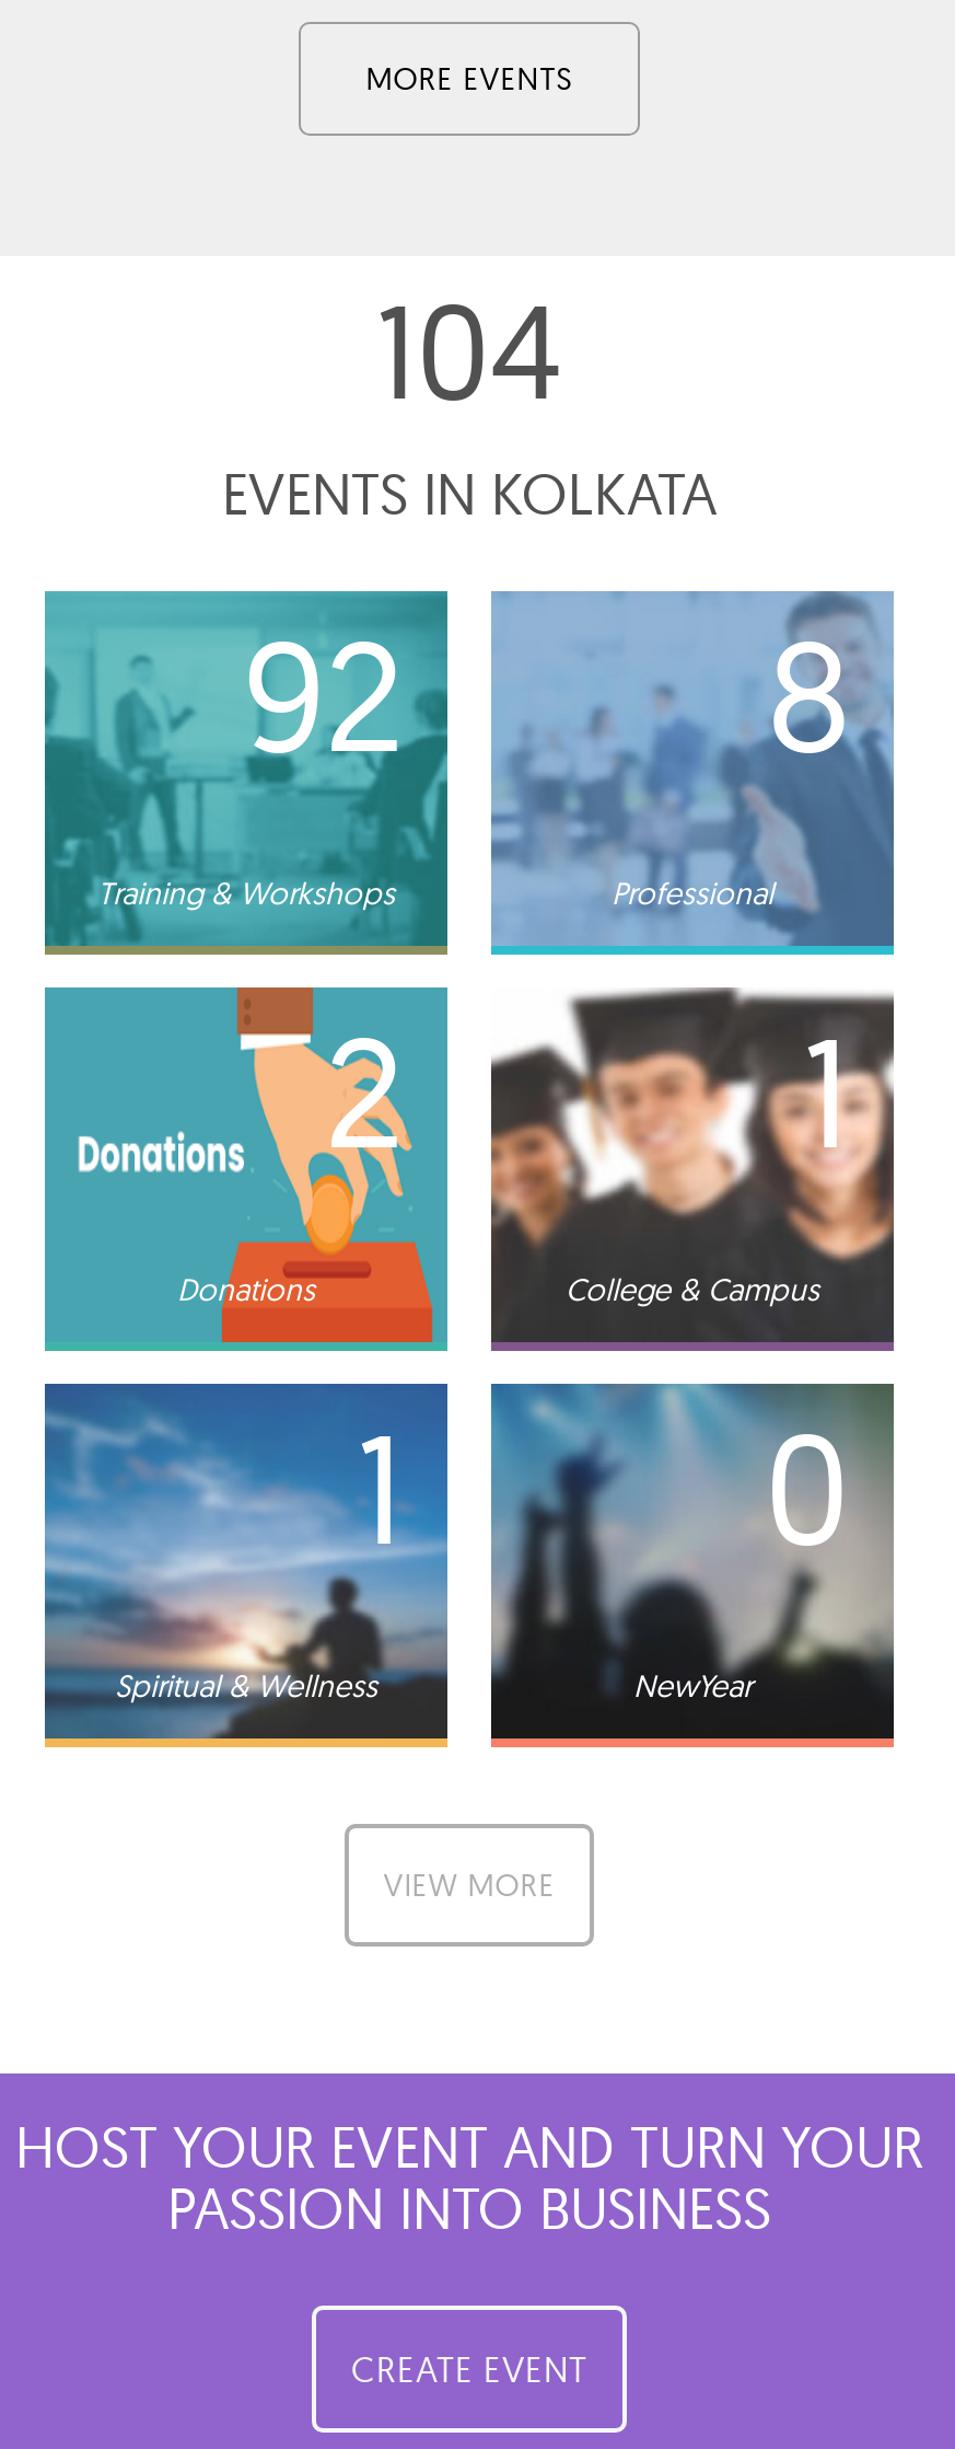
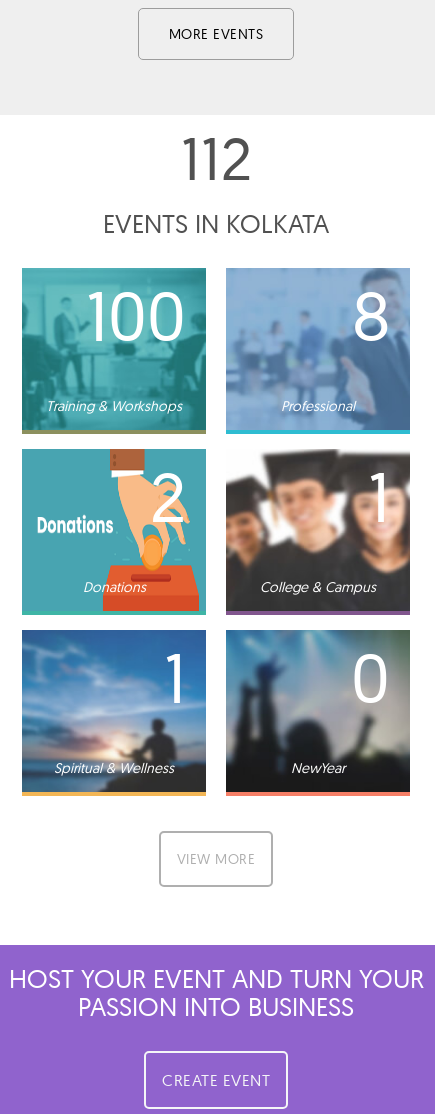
[375,267,563,431] 104 -> [180,120,251,195] 112
[242,598,850,790] 92 8 -> [86,271,390,359] 100 8

